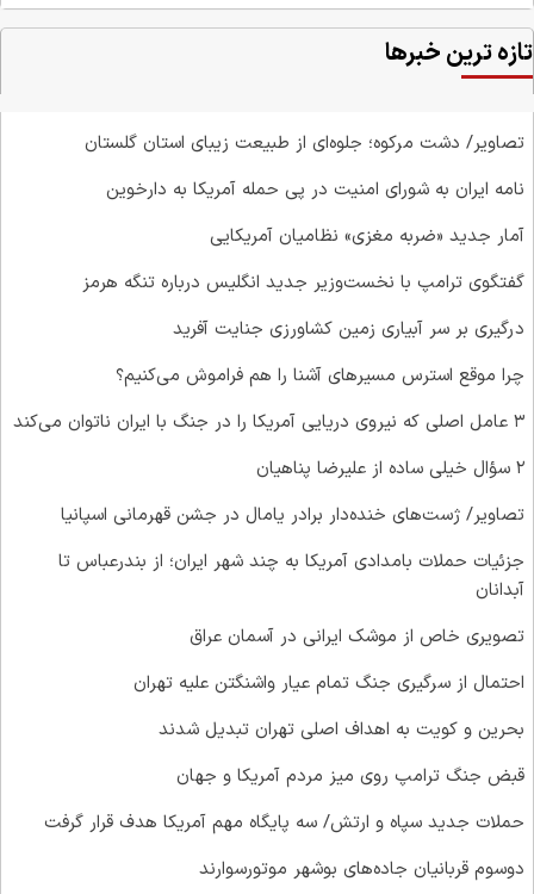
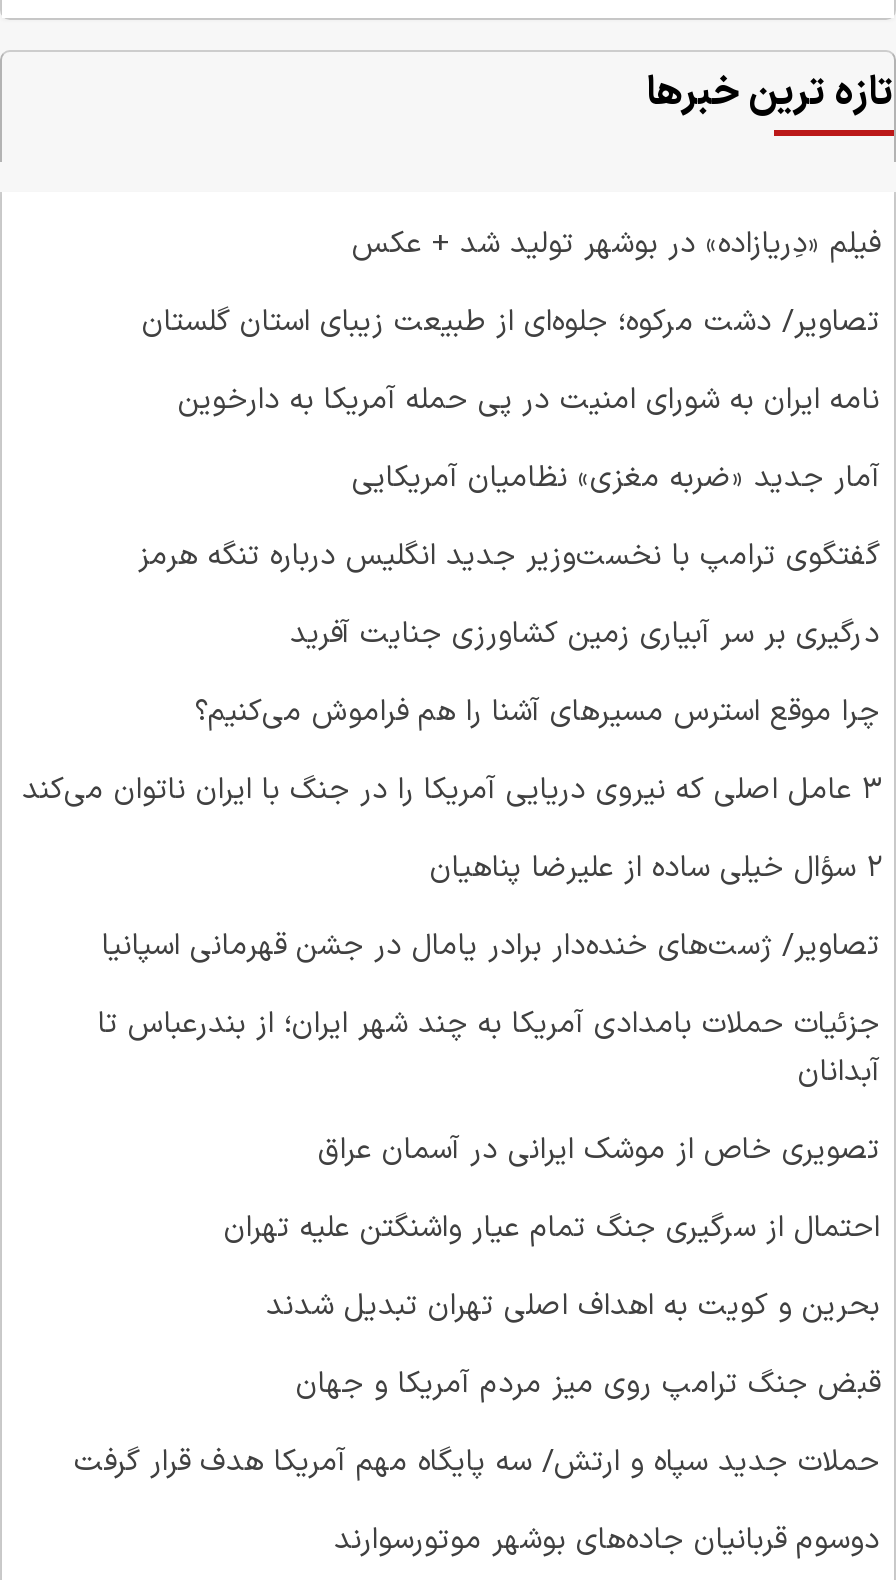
none -> [366,221,894,267] فیلم «دِریازاده» در بوشهر تولید شد + عکس

